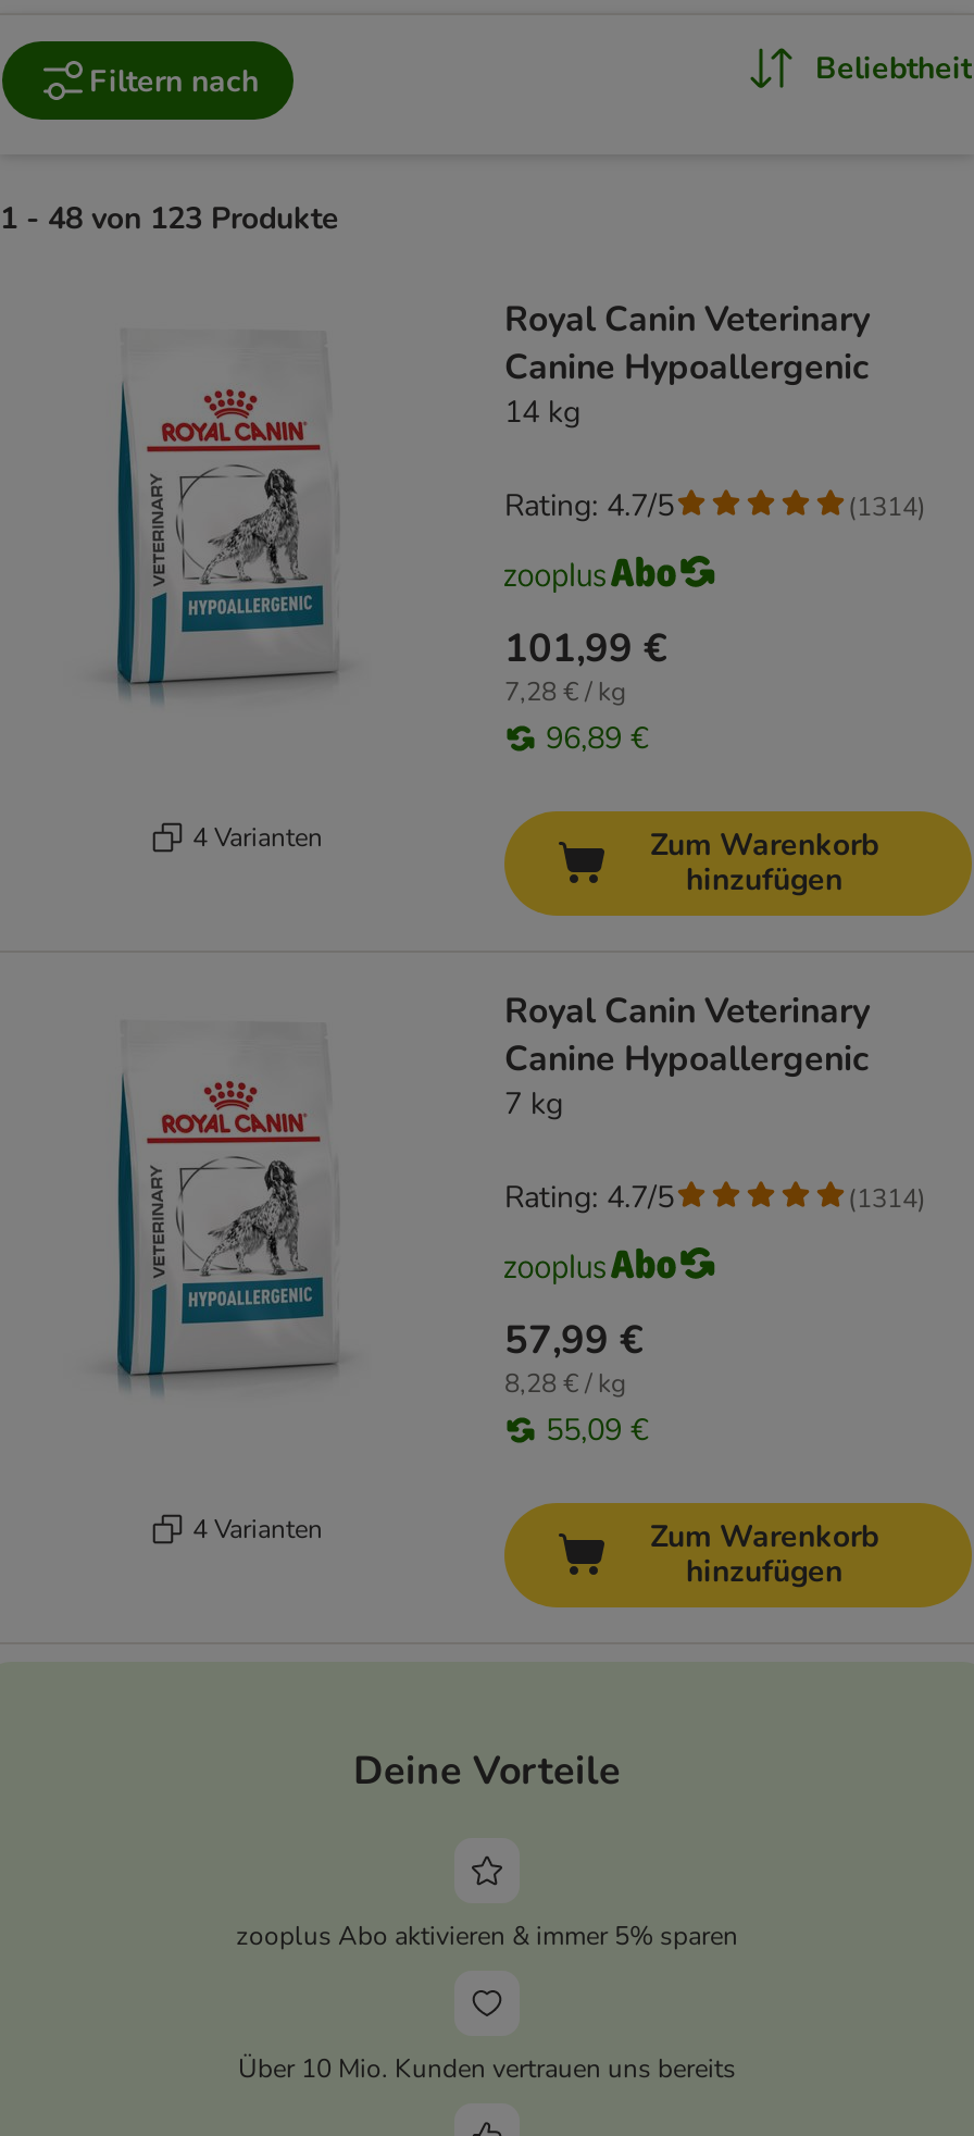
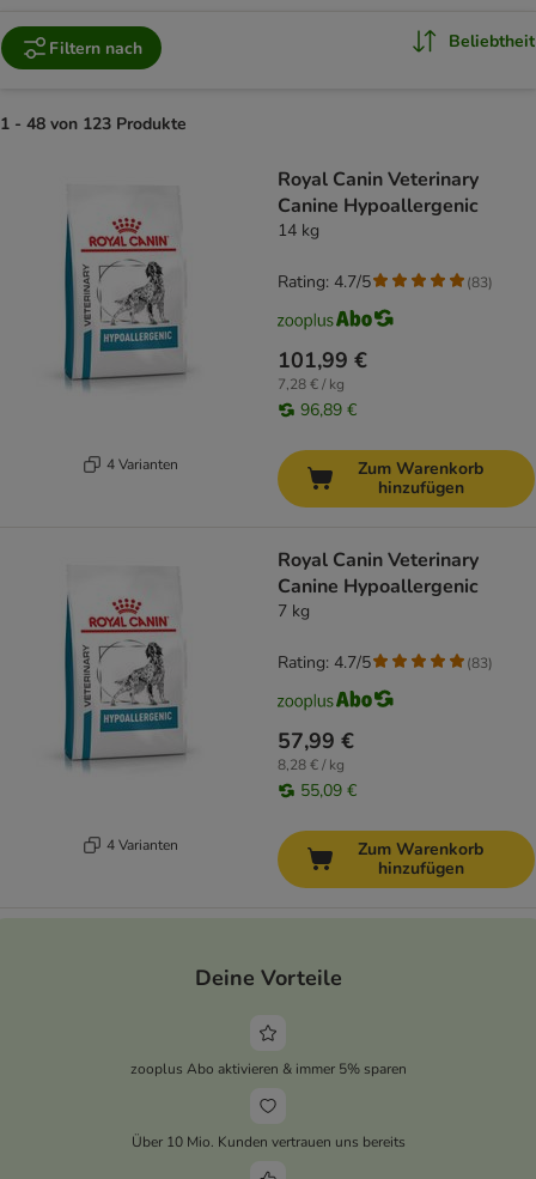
[848,489,926,523] (1314) -> [467,272,493,292] (83)
[848,1180,926,1215] (1314) -> [467,653,493,672] (83)

